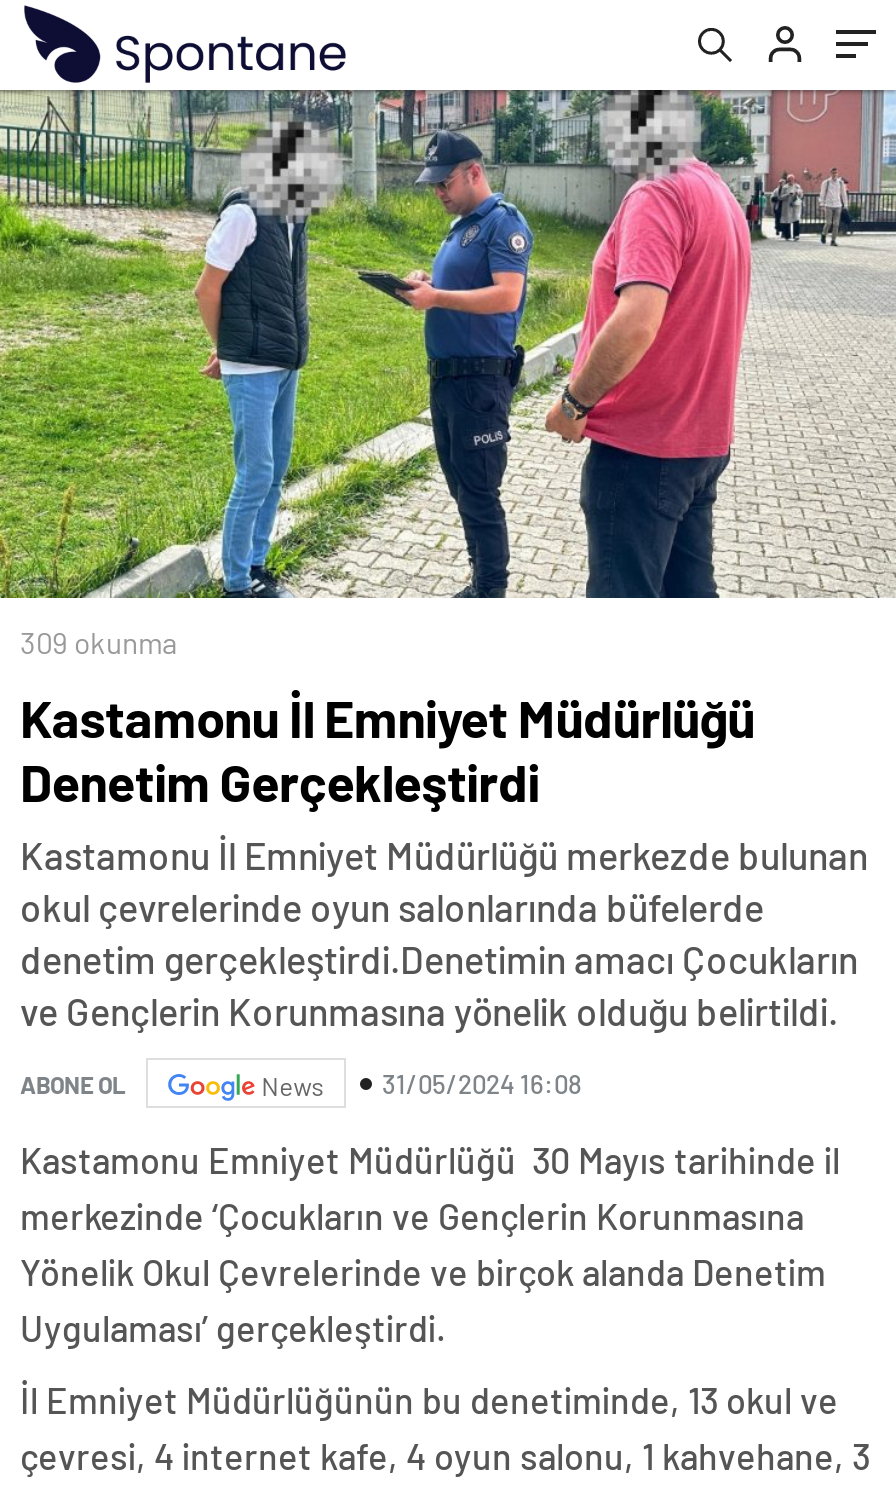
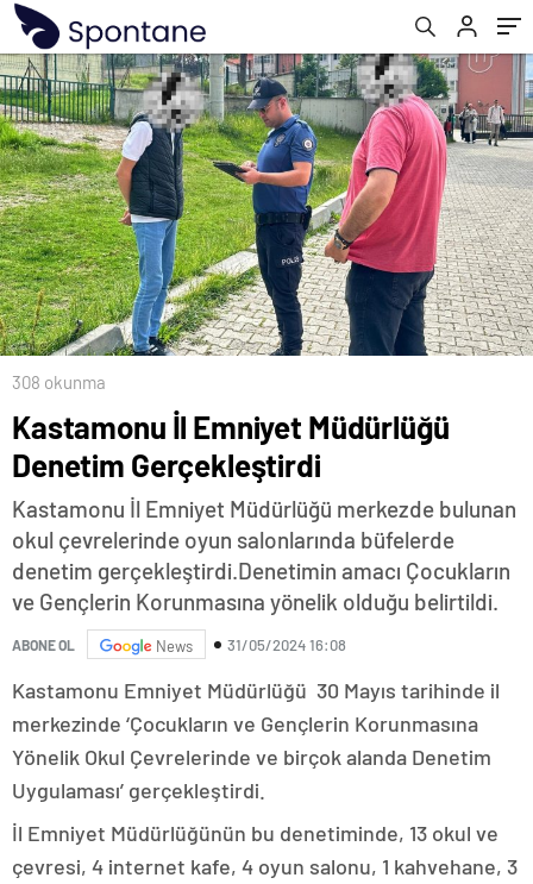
[20,625,178,661] 309 okunma -> [12,372,106,393] 308 okunma

